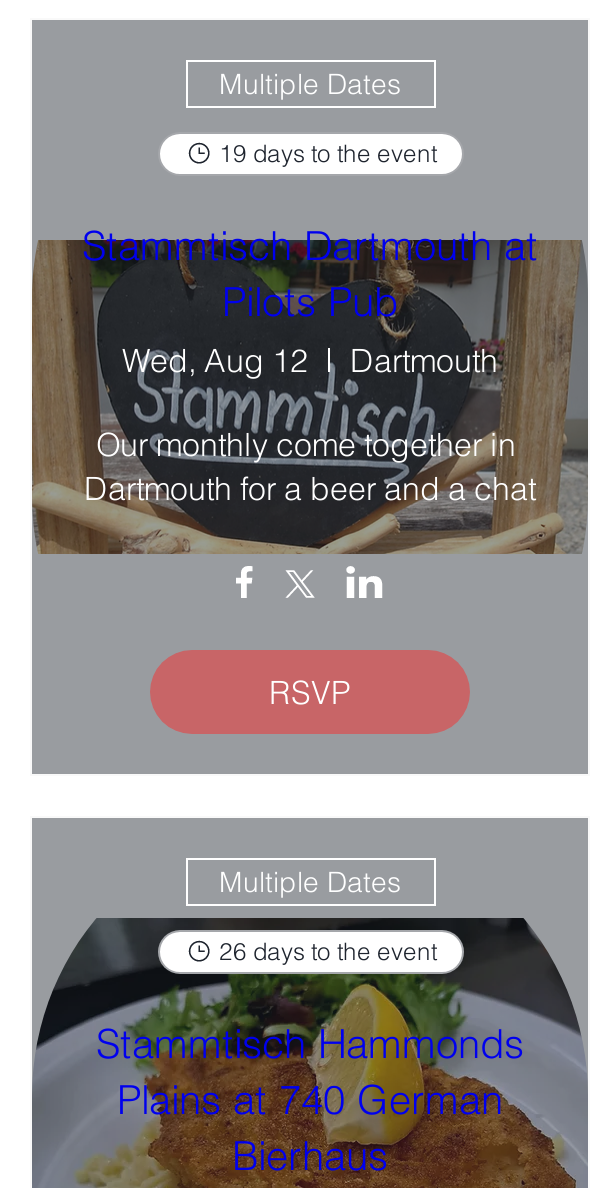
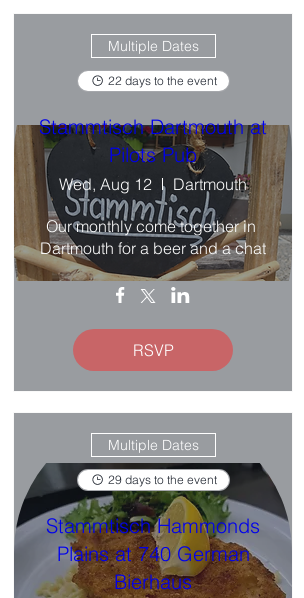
[219,138,437,168] 19 days to the event -> [107,73,216,88] 22 days to the event
[219,936,437,966] 26 days to the event -> [107,472,216,487] 29 days to the event

